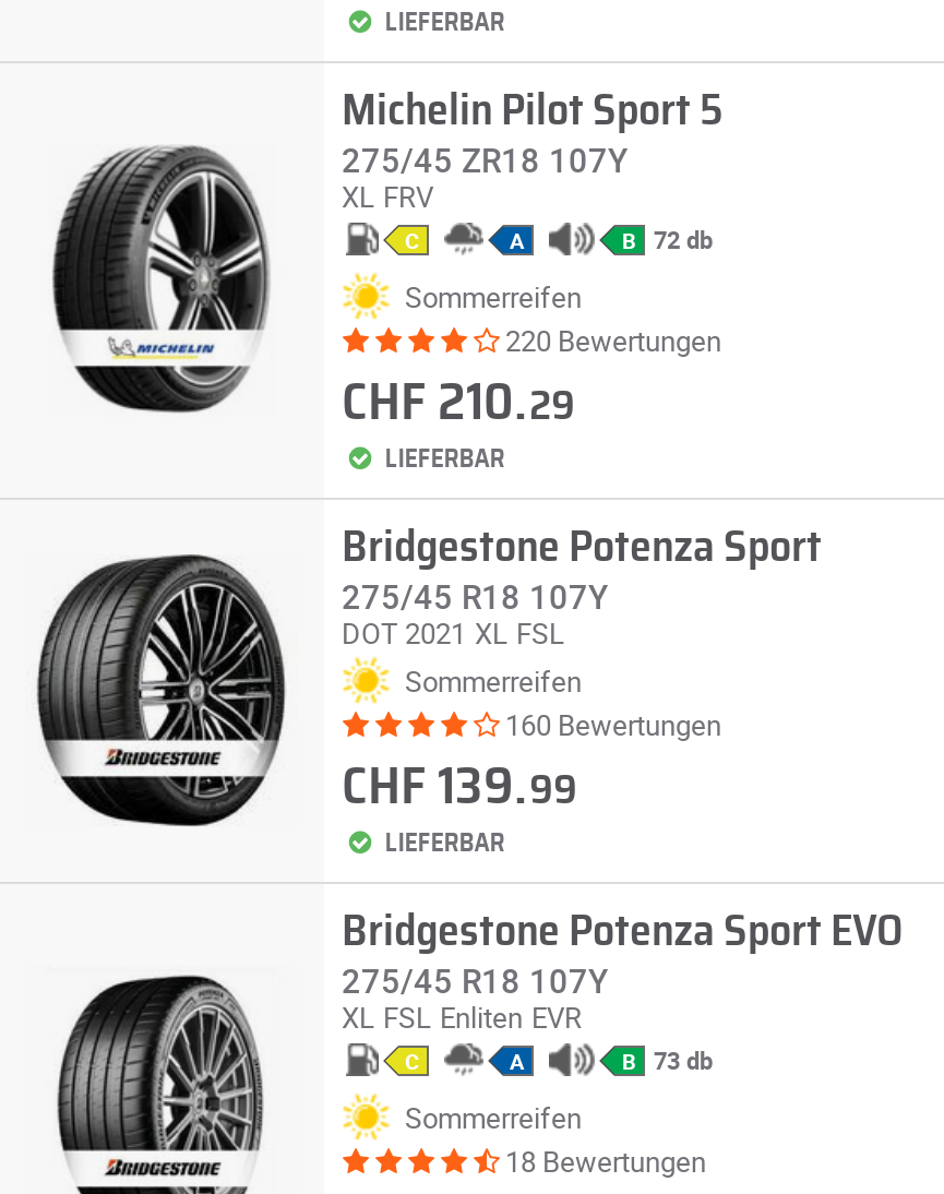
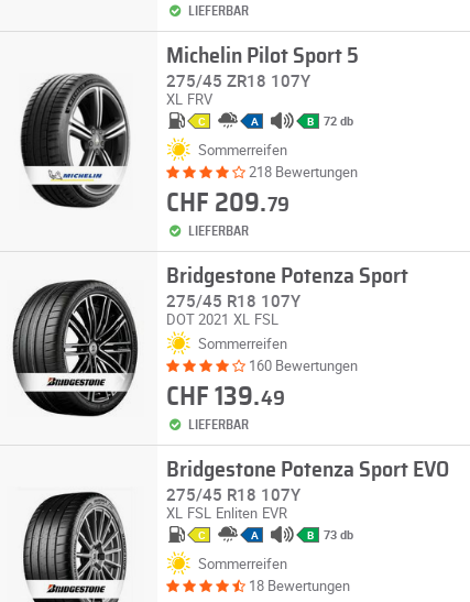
[505,321,721,360] 220 Bewertungen -> [249,162,358,182] 218 Bewertungen
[342,378,575,430] CHF 210.29 -> [166,190,289,217] CHF 209.79
[342,762,577,814] CHF 139.99 -> [166,384,285,411] CHF 139.49

